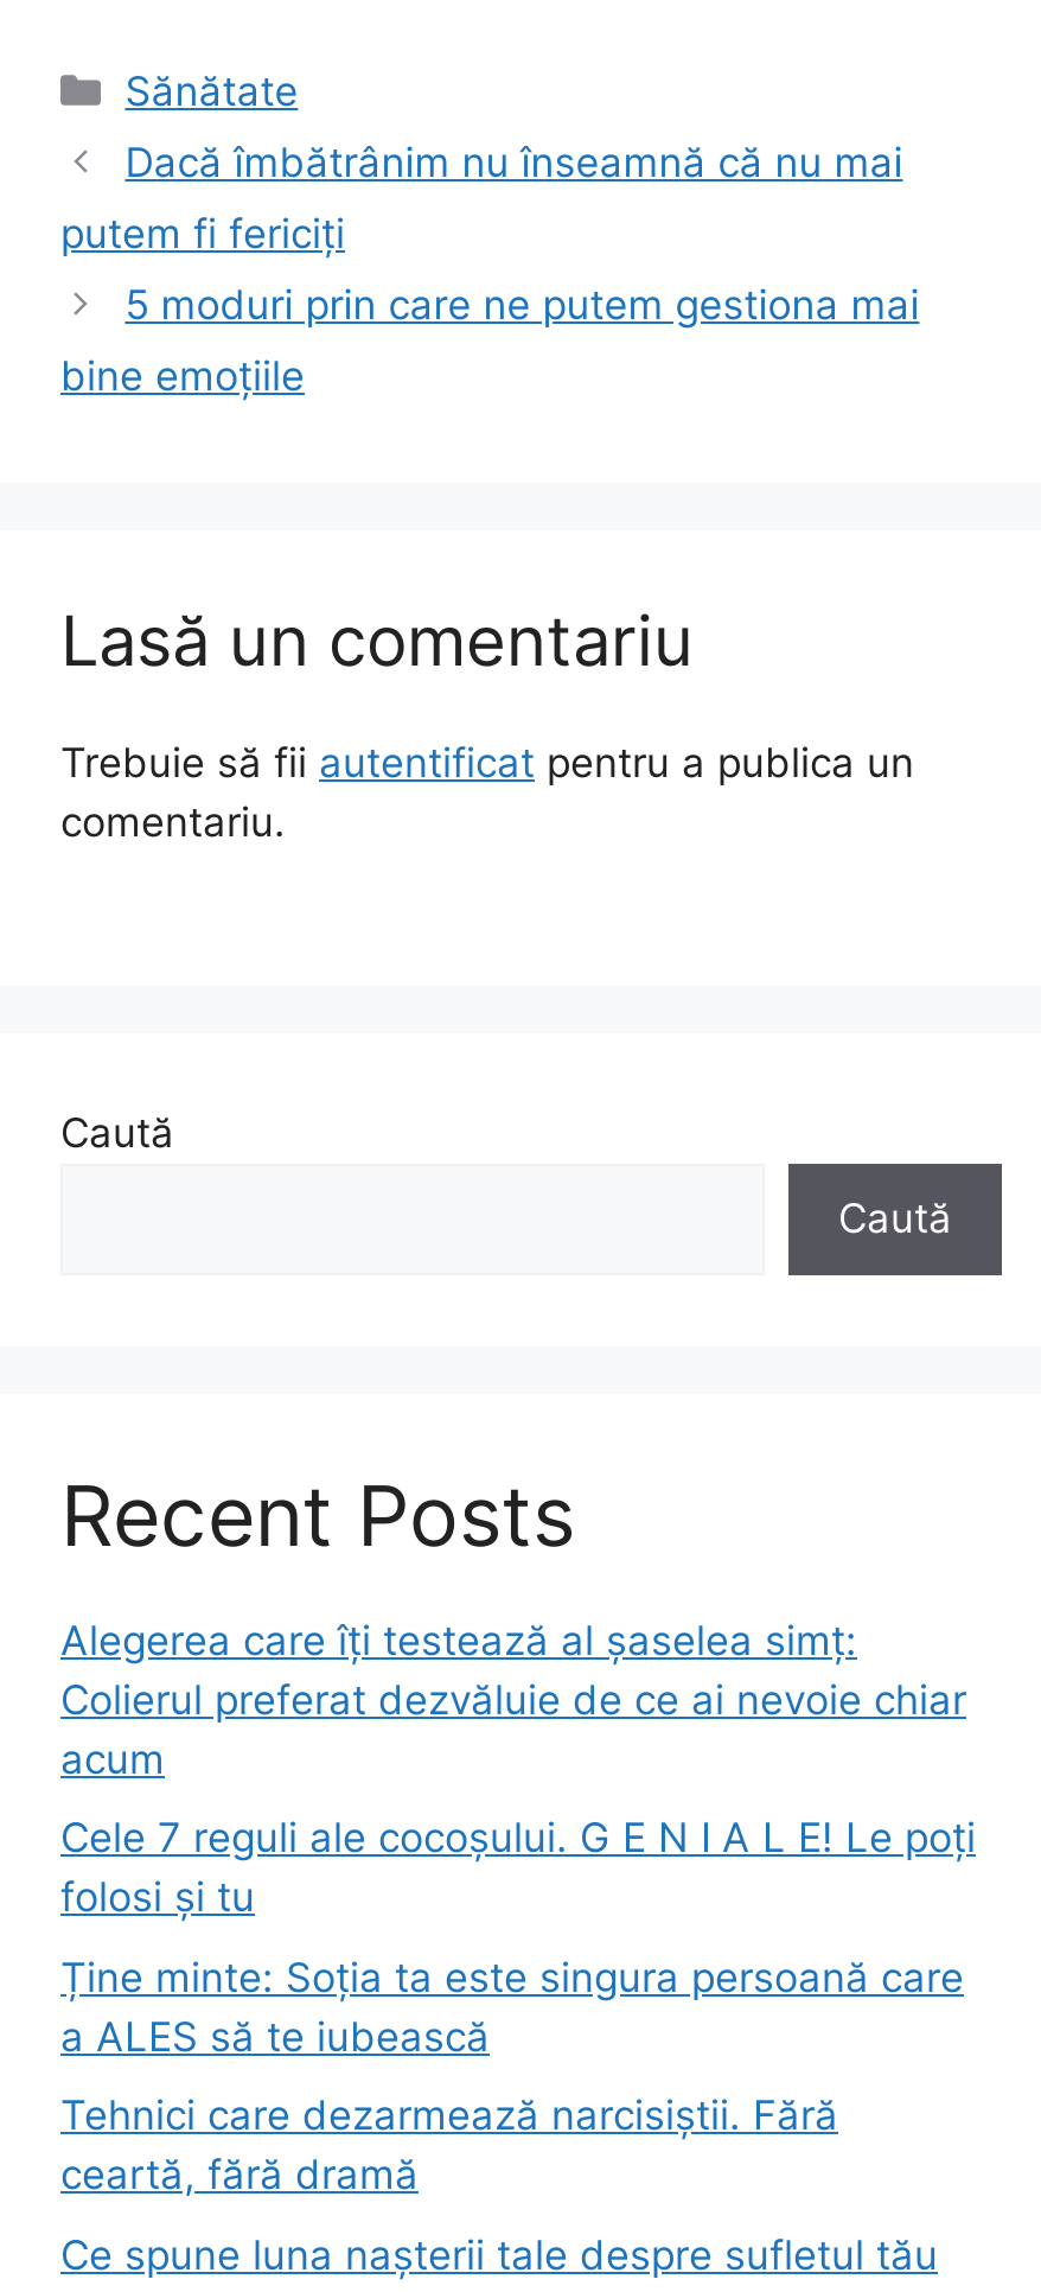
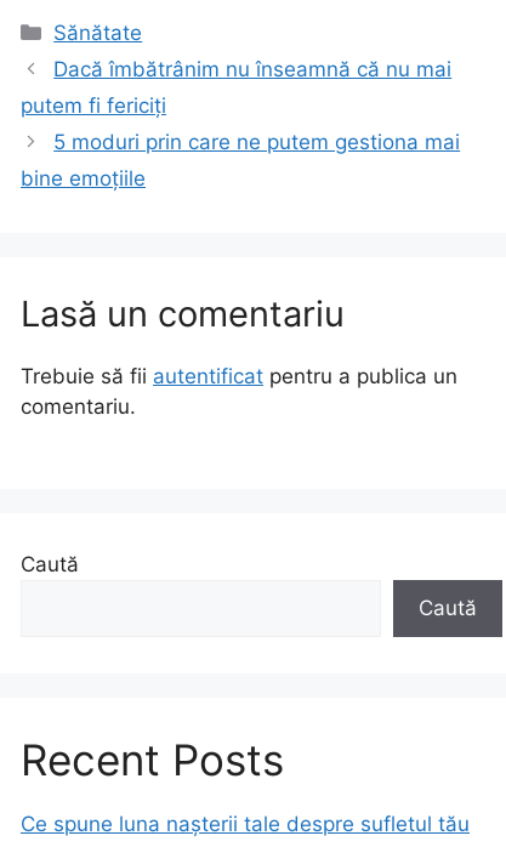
[60,1617,976,2199] Alegerea care îți testează al șaselea simț: | Colierul preferat dezvăluie de ce ai nevoie chiar | acum | Cele 7 reguli ale cocoșului. G E N I A L E! Le poți | folosi și tu | Ține minte: Soția ta este singura persoană care | a ALES să te iubească | Tehnici care dezarmează narcisiștii. Fără | ceartă, fără dramă -> none

